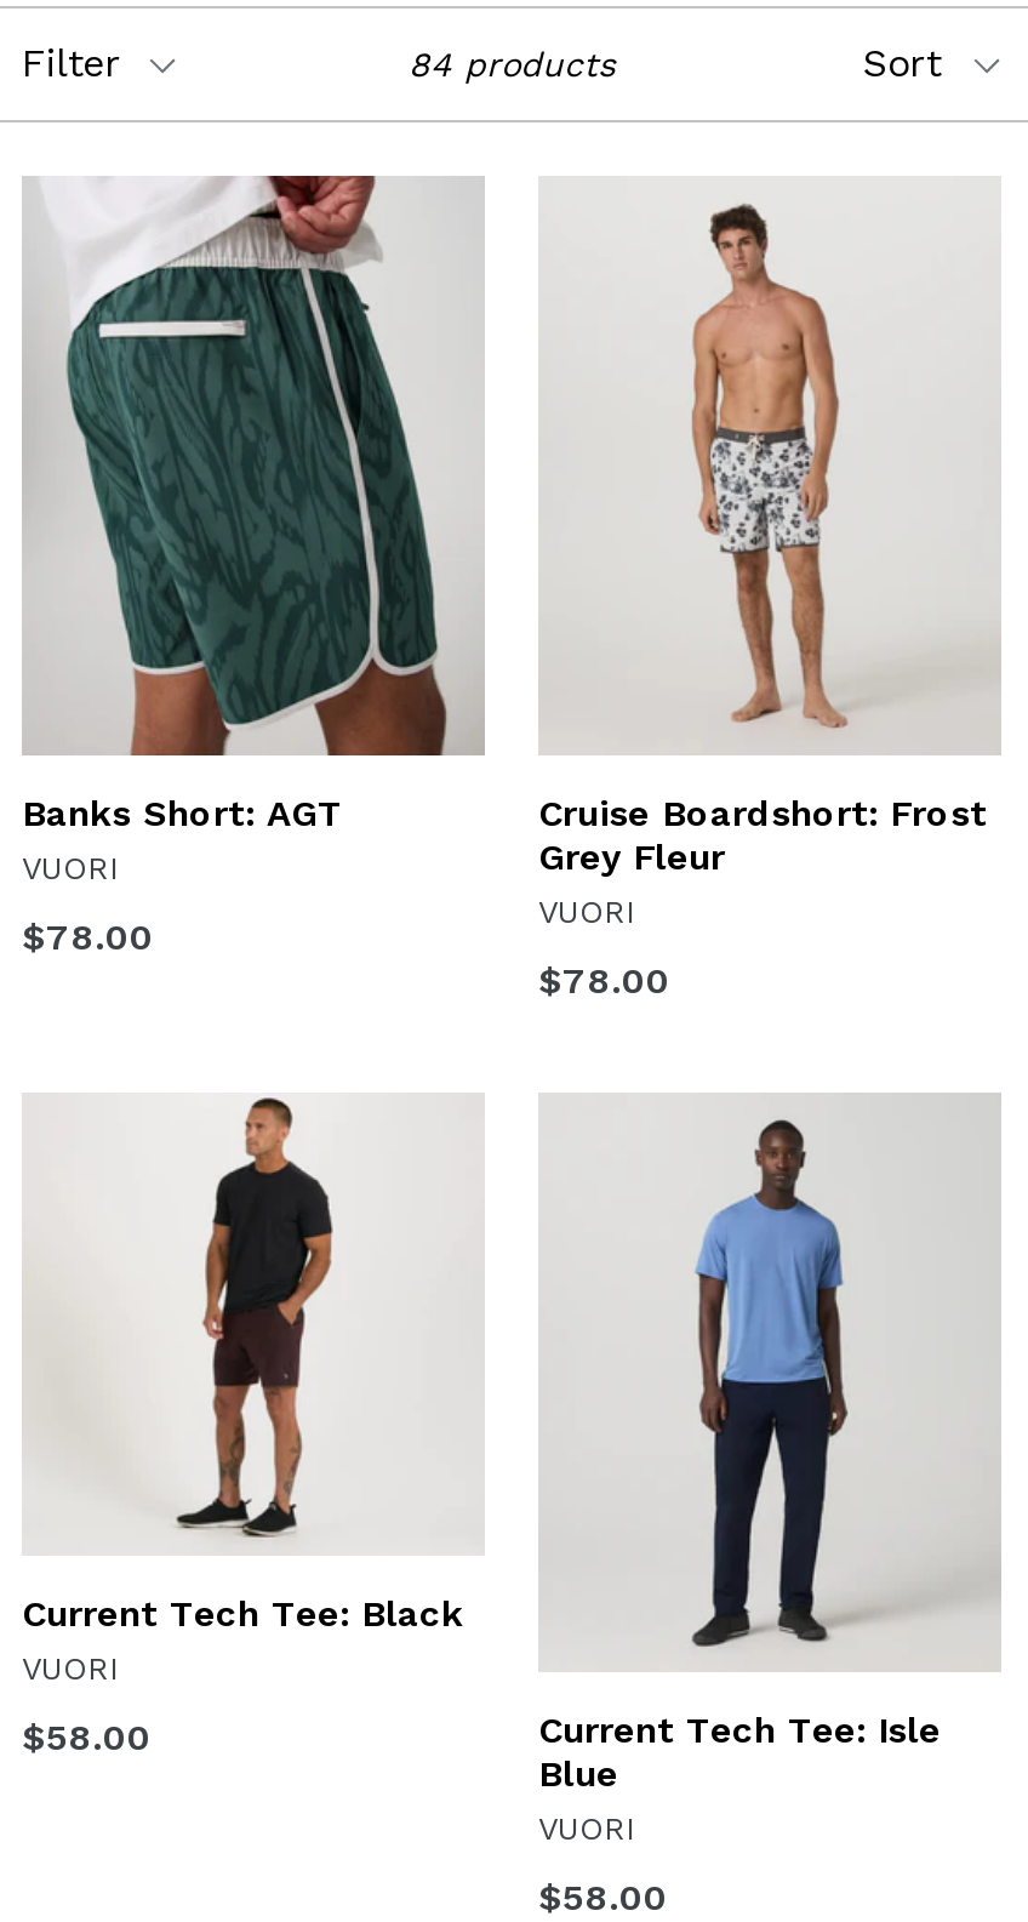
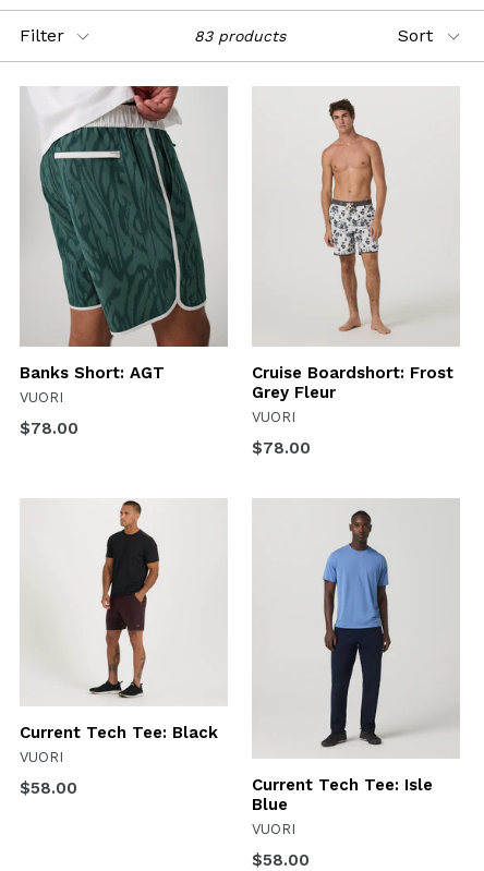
[409,44,615,82] 84 products -> [194,27,286,44] 83 products

